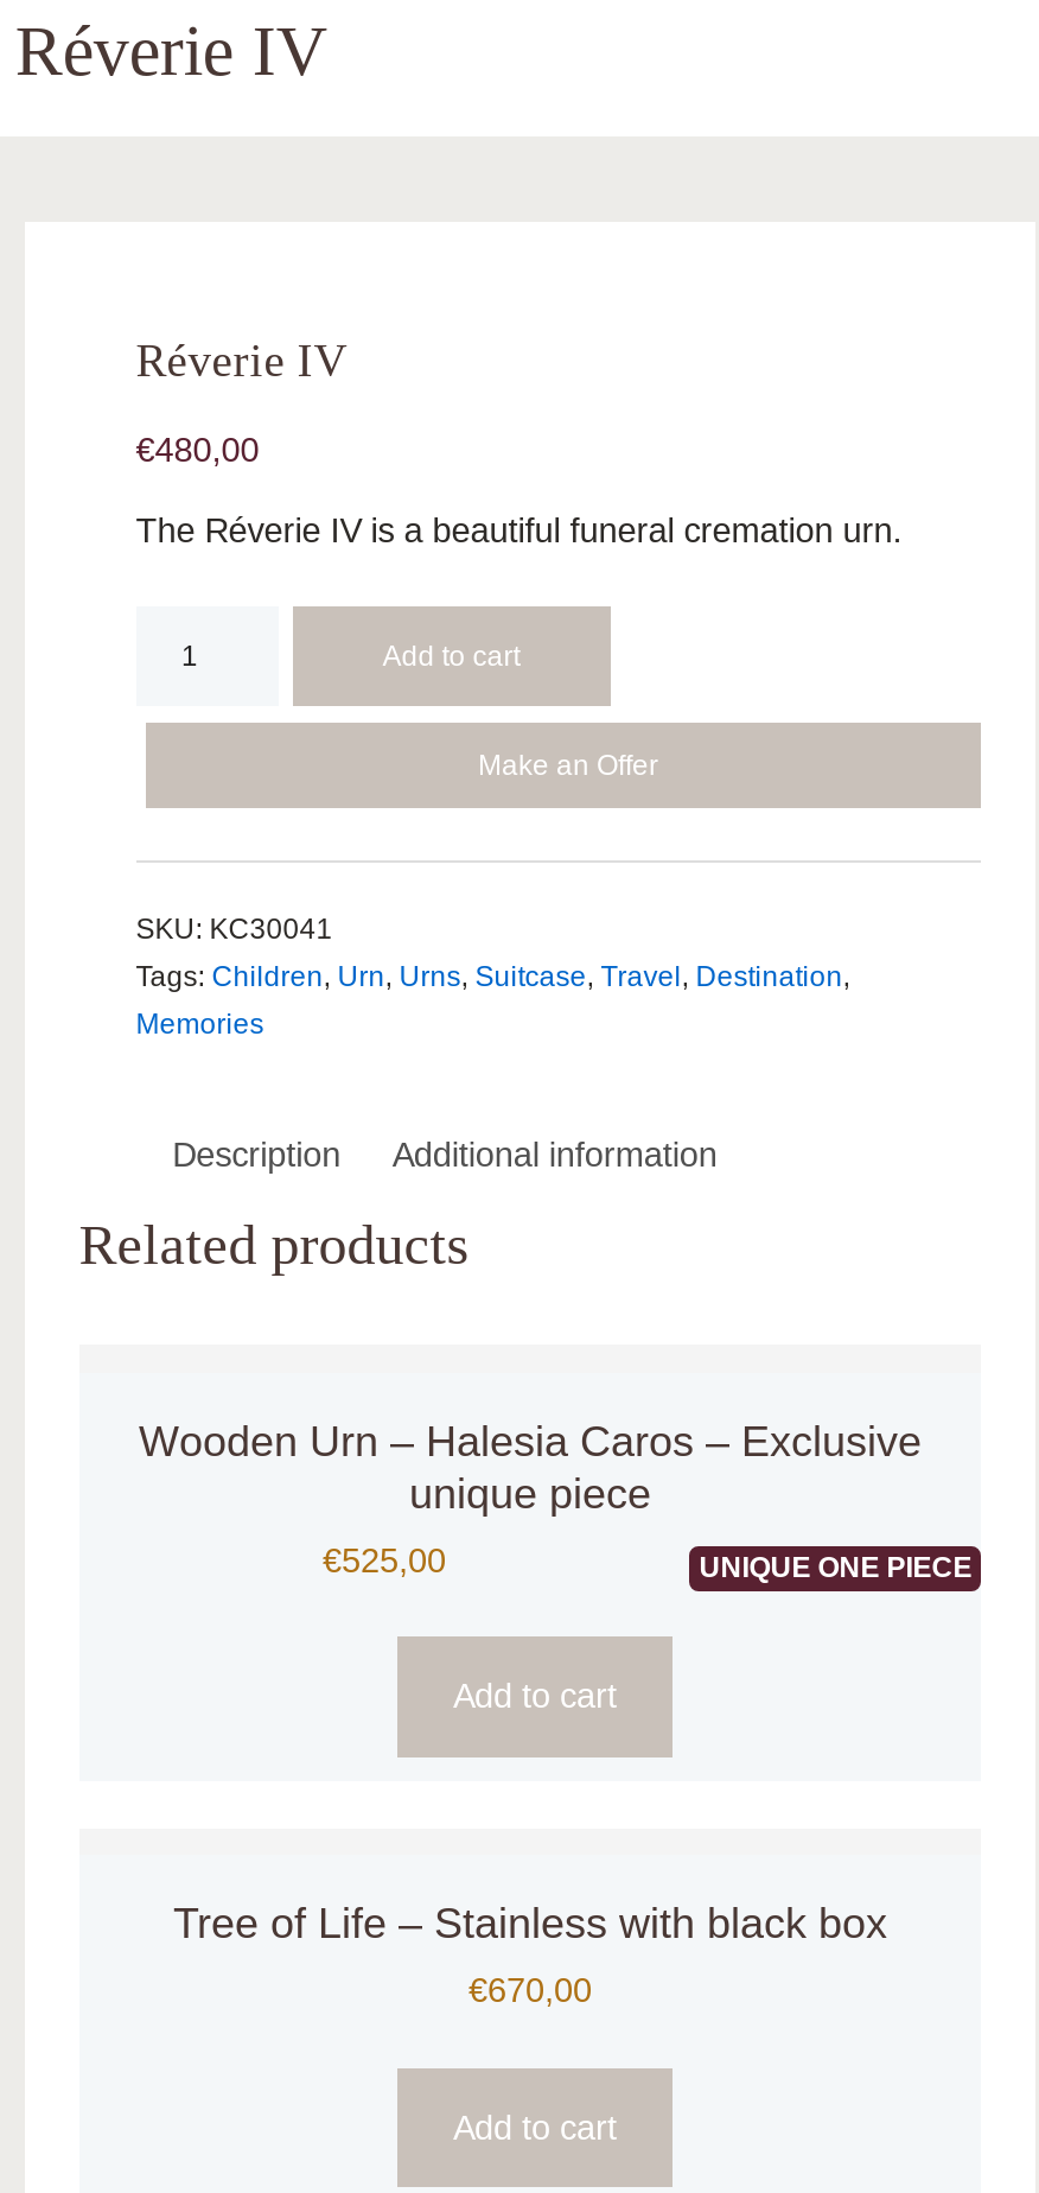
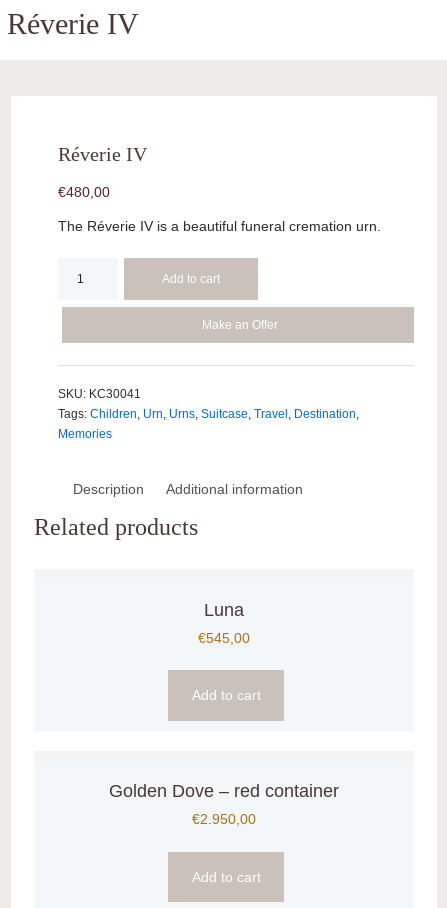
[139,1418,922,1517] Wooden Urn – Halesia Caros – Exclusive | unique piece -> [204,600,244,620] Luna
[323,1541,972,1584] €525,00 | UNIQUE ONE PIECE -> [198,630,250,646] €545,00
[173,1900,887,1948] Tree of Life – Stainless with black box -> [109,781,339,801] Golden Dove – red container
[468,1971,592,2009] €670,00 -> [192,811,256,827] €2.950,00

